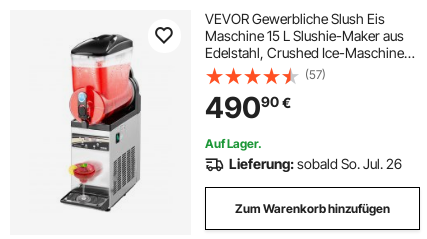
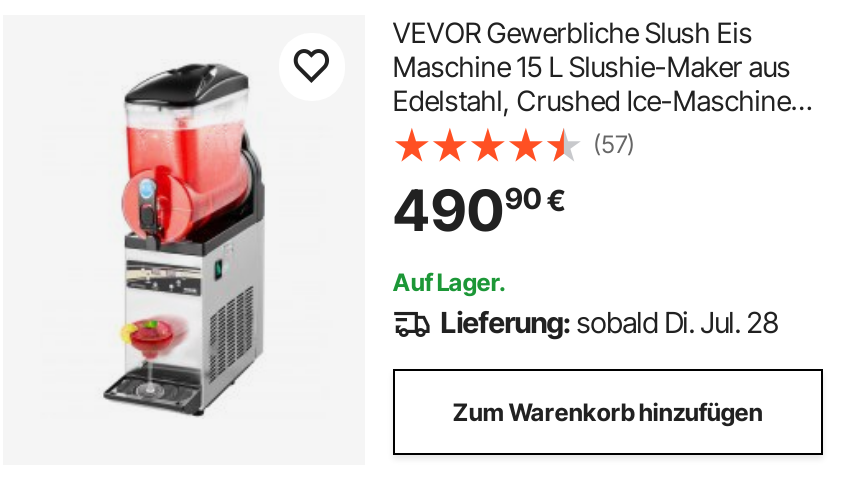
[229,155,402,172] Lieferung: sobald So. Jul. 26 -> [440,305,778,339] Lieferung: sobald Di. Jul. 28

